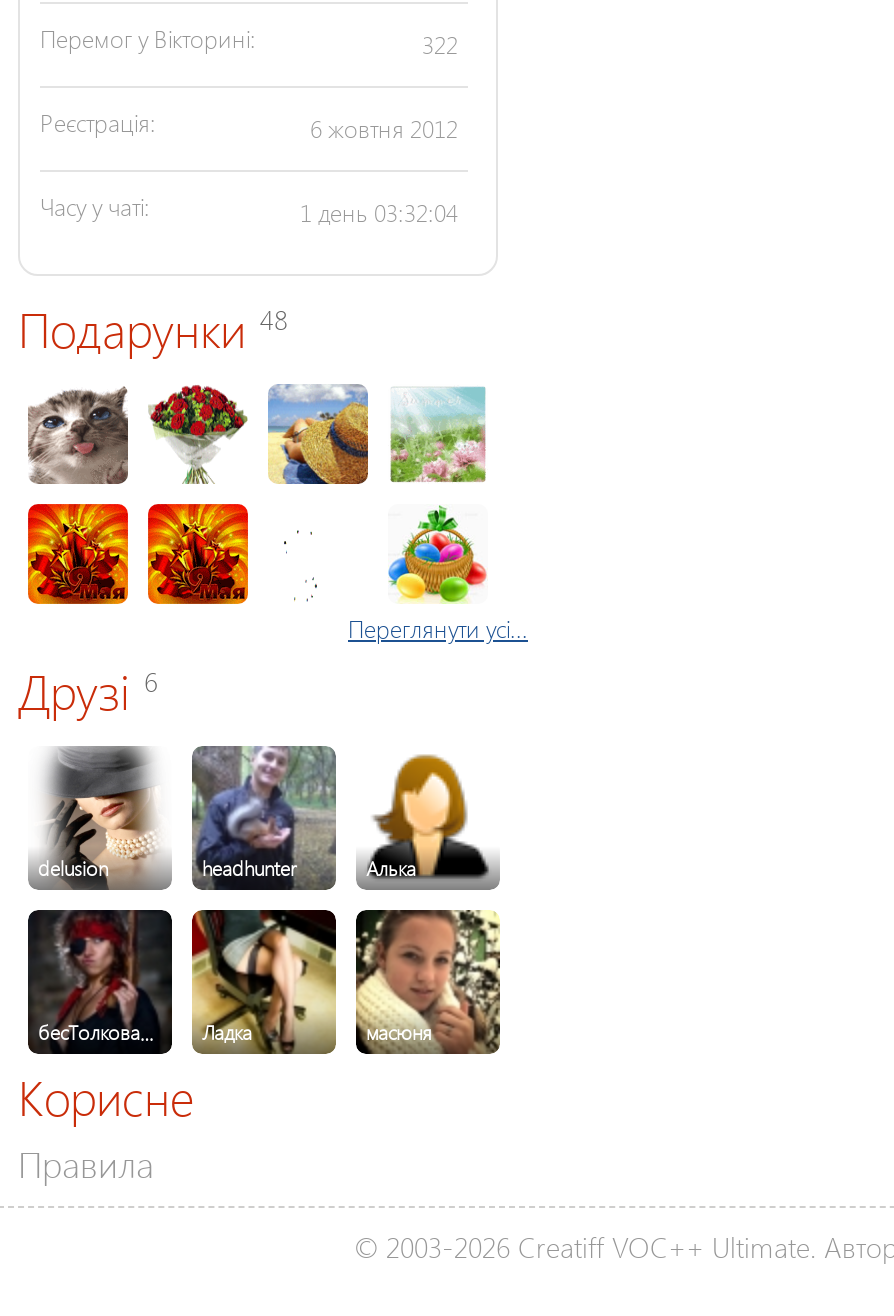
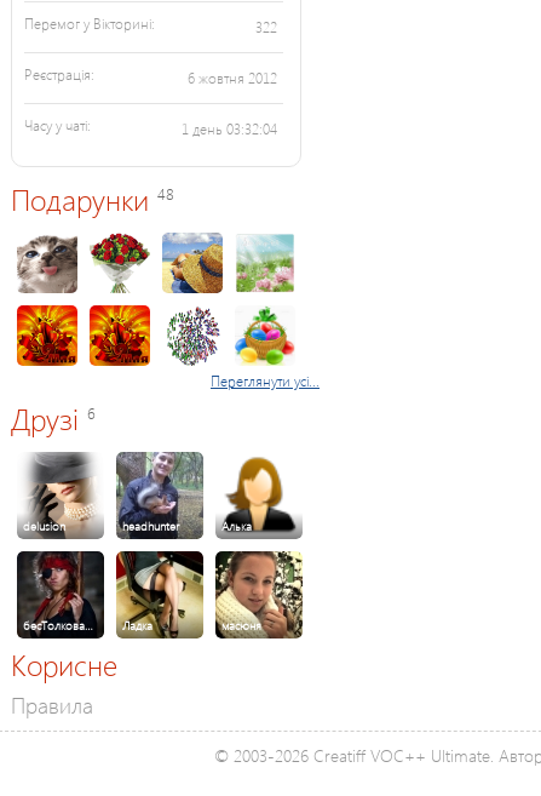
none -> [167,307,220,366] [image]

